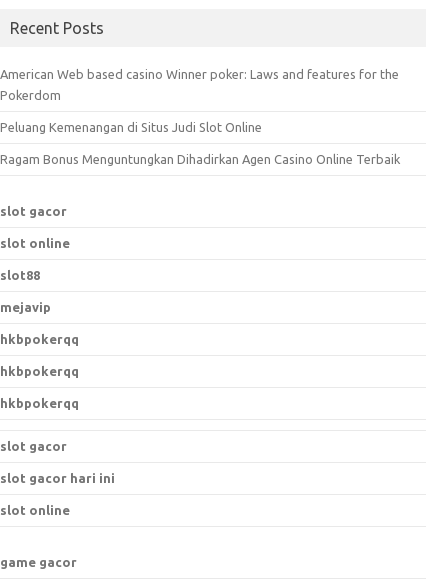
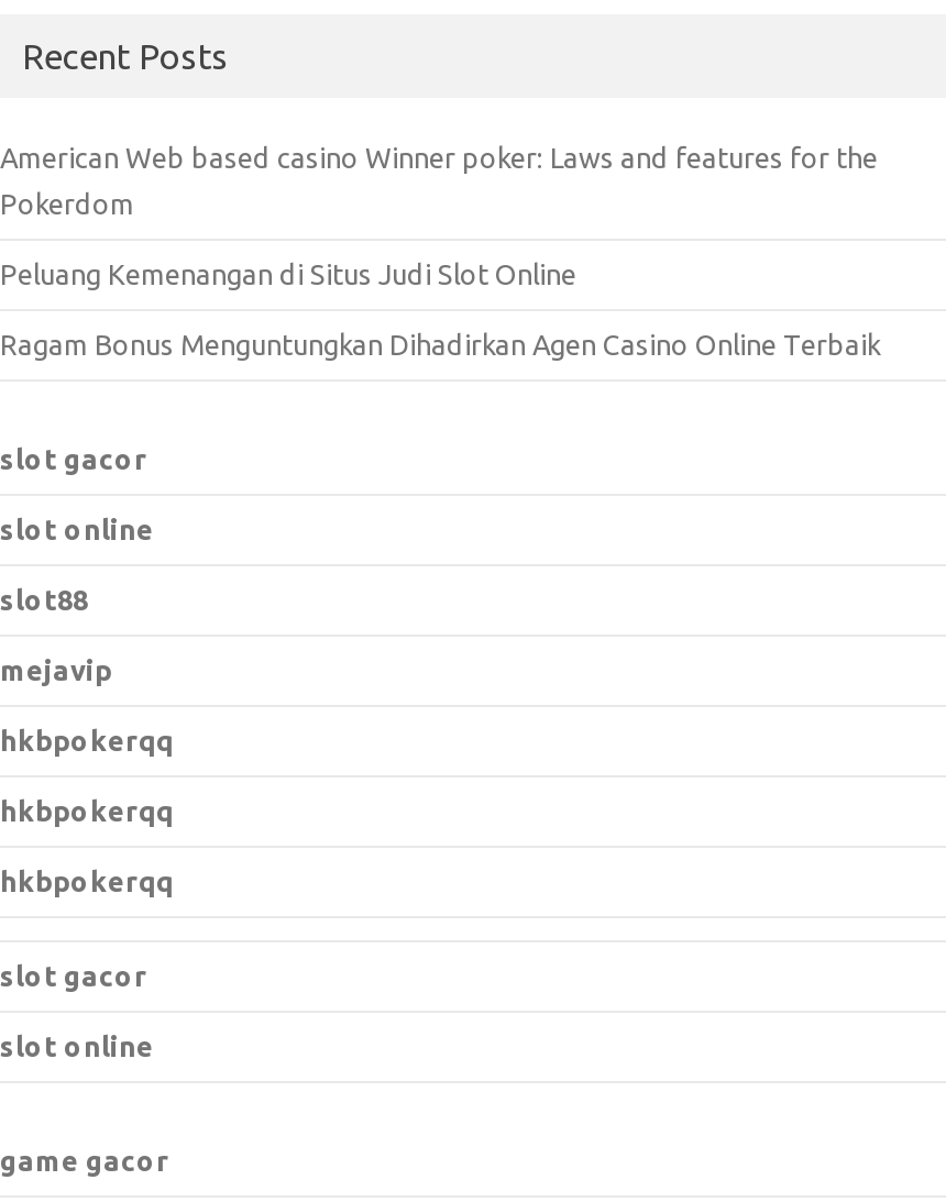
[0,471,115,485] slot gacor hari ini -> none

